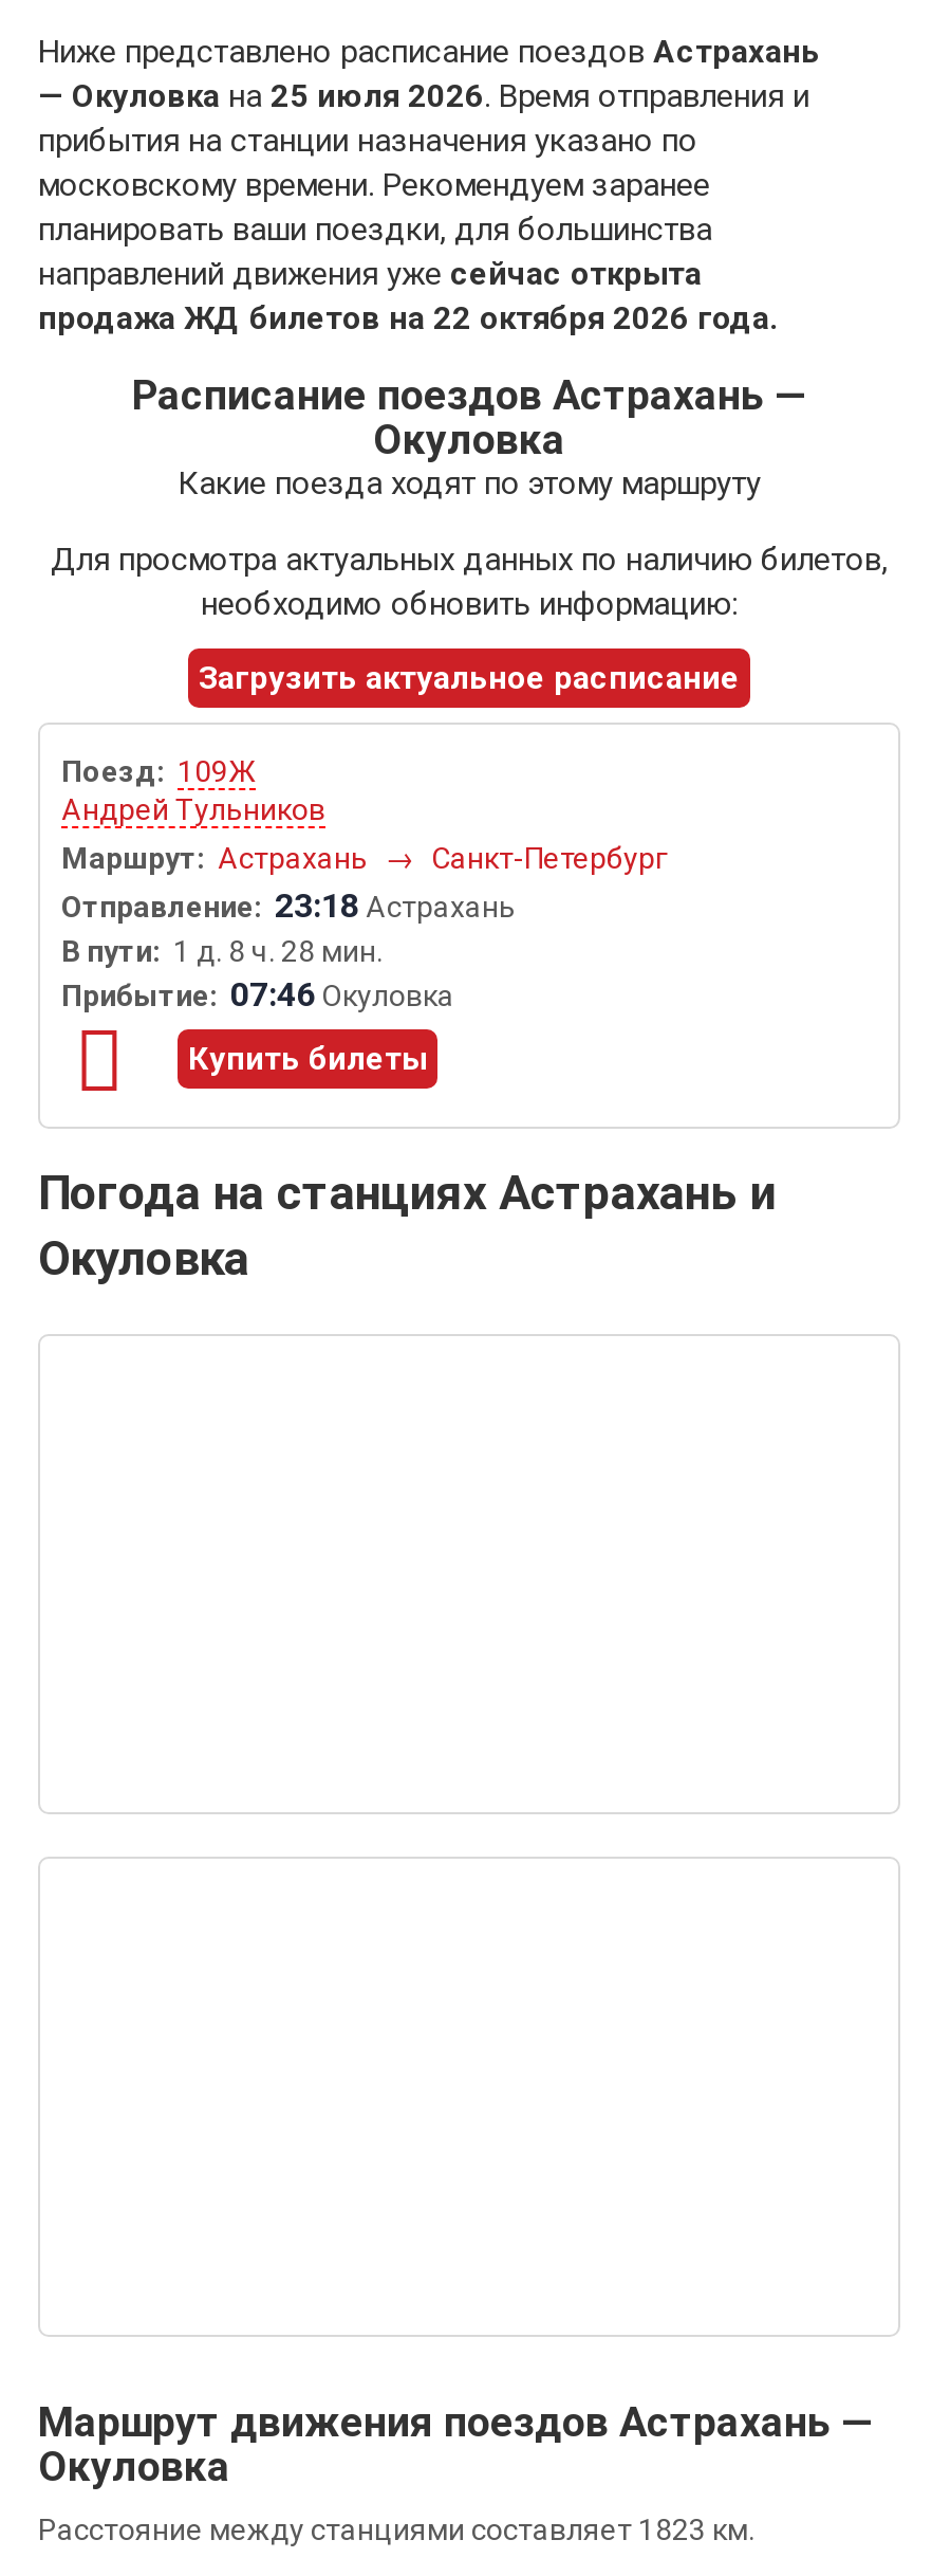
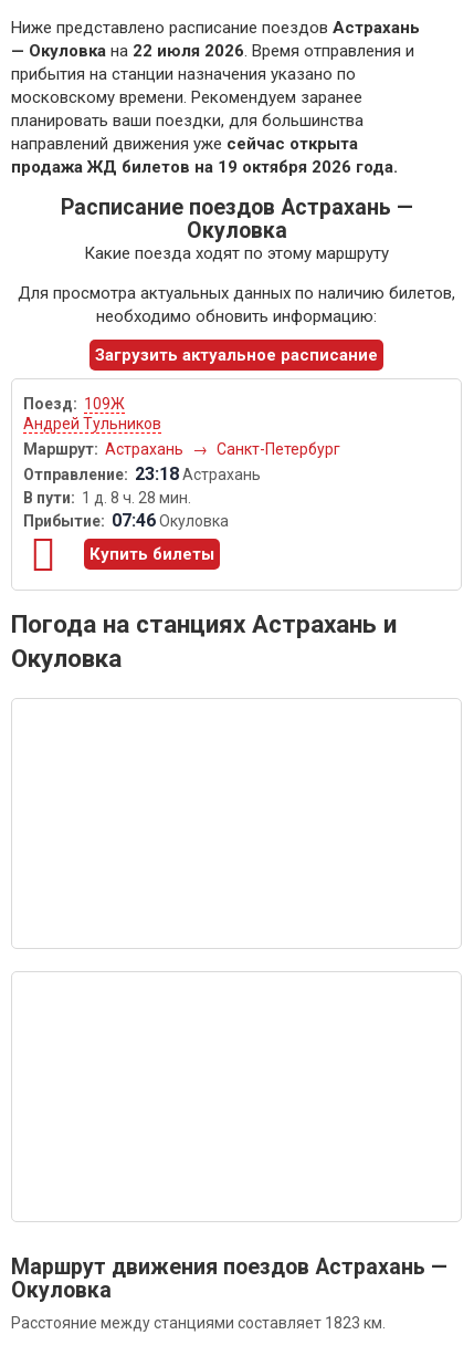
[38,78,809,116] — Окуловка на 25 июля 2026. Время отправления и -> [11,41,414,61] — Окуловка на 22 июля 2026. Время отправления и
[38,300,778,338] продажа ЖД билетов на 22 октября 2026 года. -> [11,158,398,177] продажа ЖД билетов на 19 октября 2026 года.

